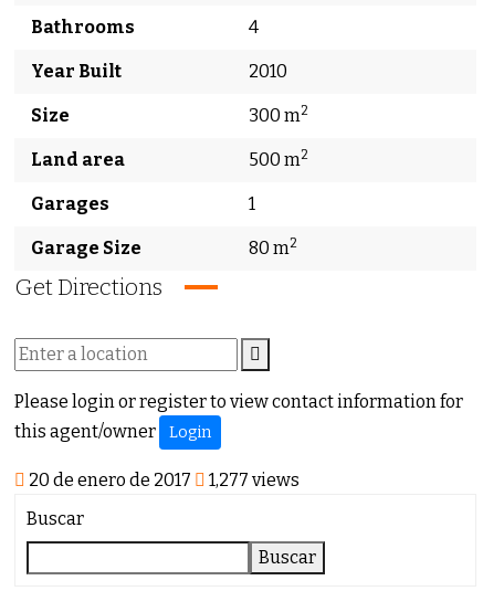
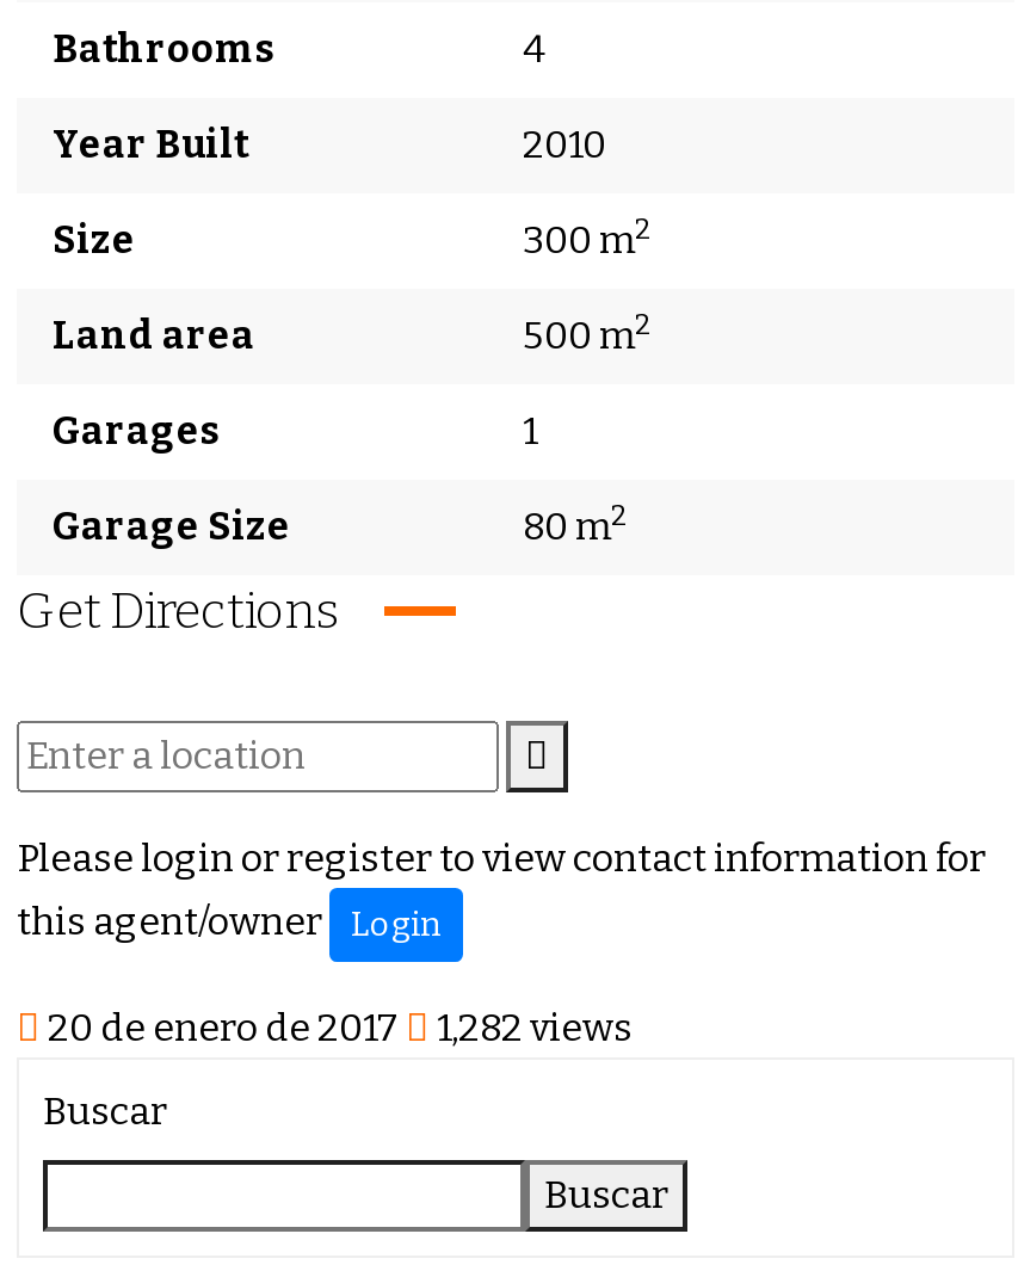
[25,469,300,490] 20 de enero de 2017 1,277 views -> [41,1005,633,1050] 20 de enero de 2017 1,282 views

